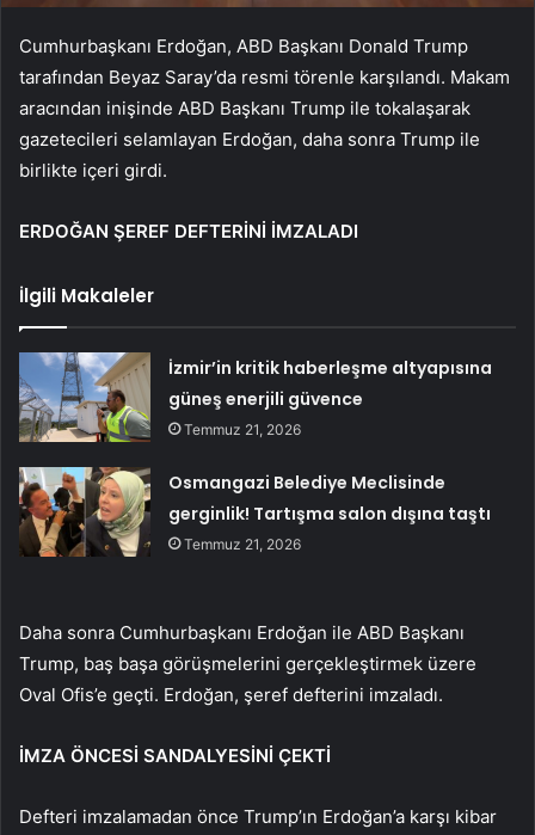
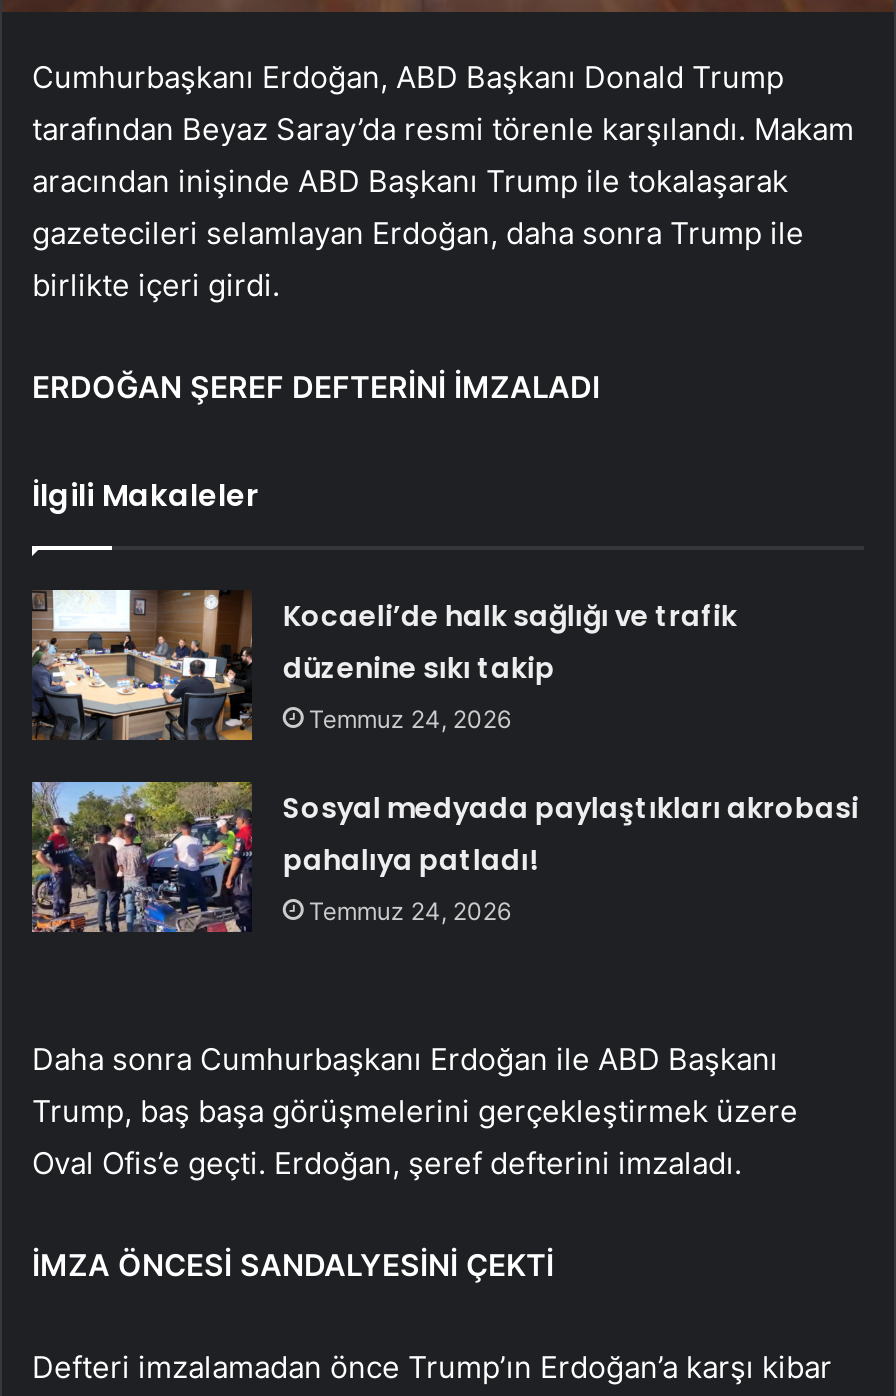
[18,351,492,443] [image] | İzmir’in kritik haberleşme altyapısına | güneş enerjili güvence | Temmuz 21, 2026 -> [30,588,737,742] [image] | Kocaeli’de halk sağlığı ve trafik | düzenine sıkı takip | Temmuz 24, 2026
[18,467,491,558] [image] | Osmangazi Belediye Meclisinde | gerginlik! Tartışma salon dışına taştı | Temmuz 21, 2026 -> [30,780,859,934] [image] | Sosyal medyada paylaştıkları akrobasi | pahalıya patladı! | Temmuz 24, 2026

